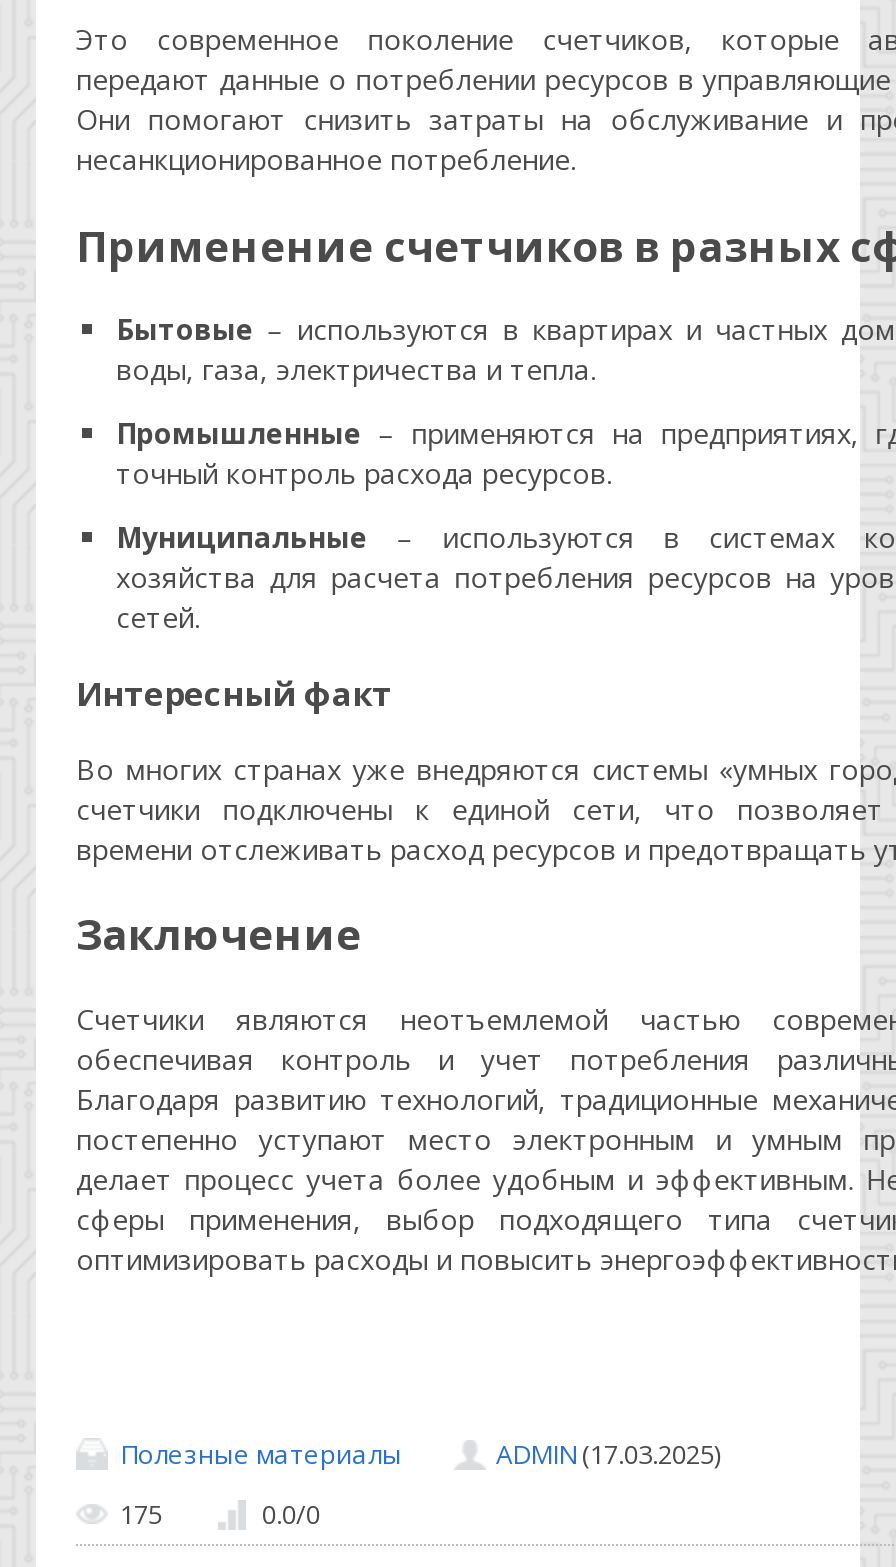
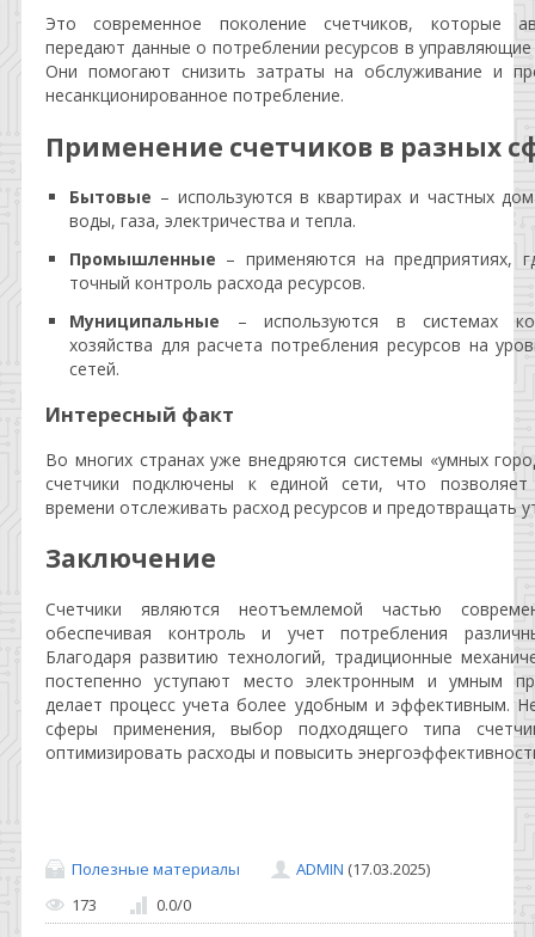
[120,1496,162,1532] 175 -> [72,894,97,915] 173

